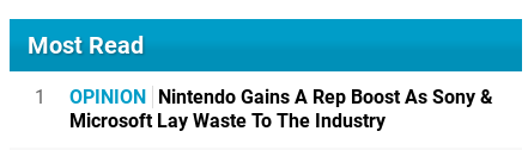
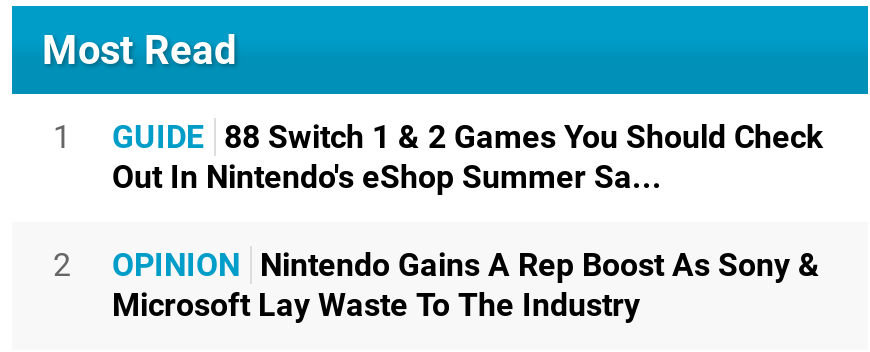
none -> [53,118,824,284] GUIDE 88 Switch 1 & 2 Games You Should Check | Out In Nintendo's eShop Summer Sa... | 2

